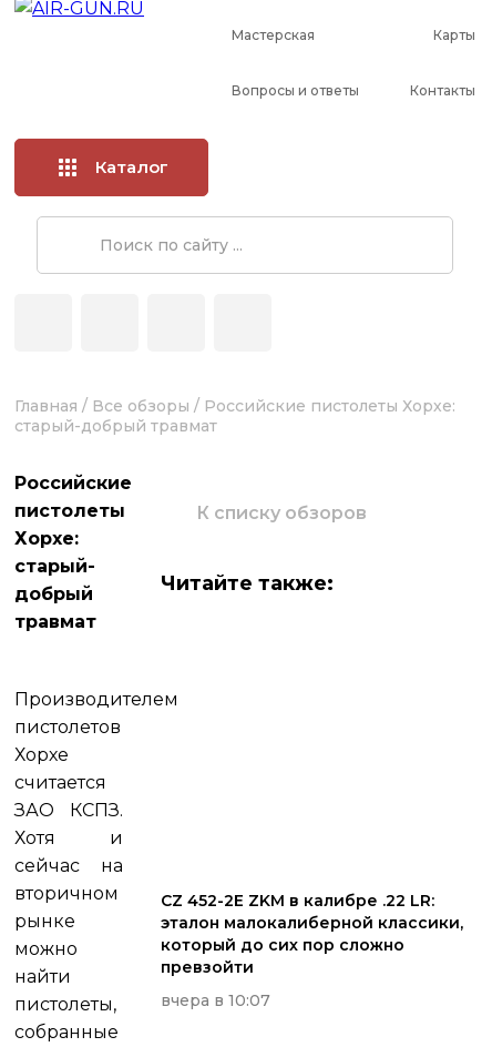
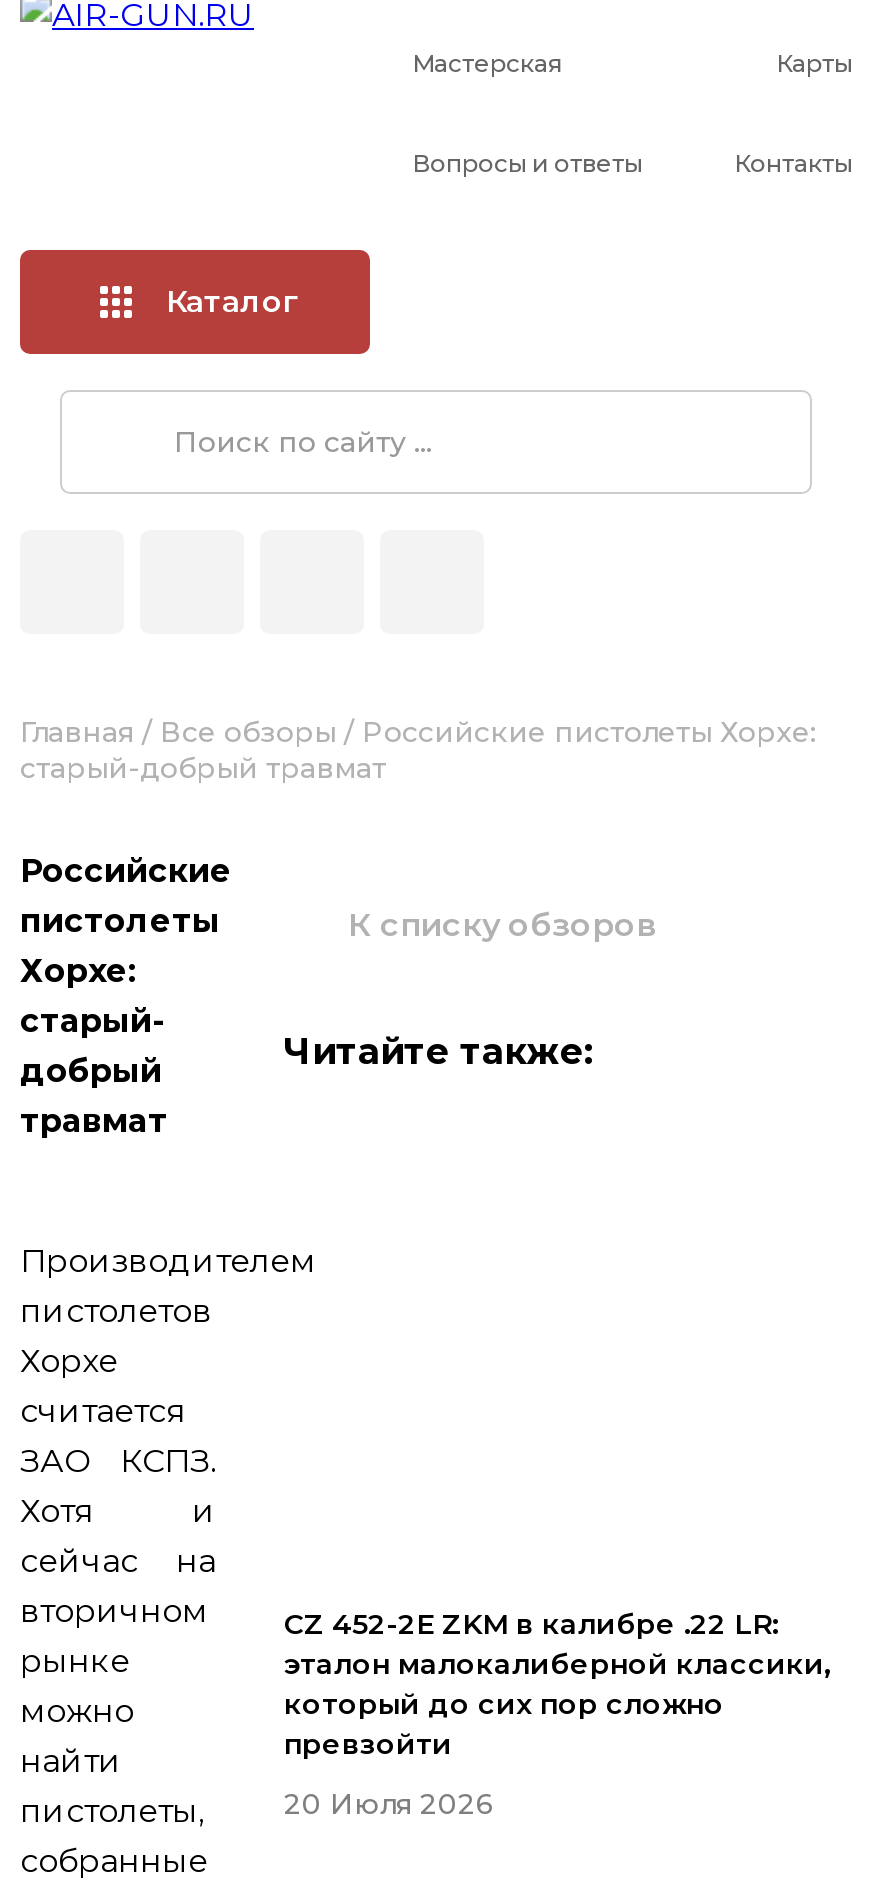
[161,991,270,1011] вчера в 10:07 -> [284,1786,494,1822] 20 Июля 2026

